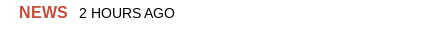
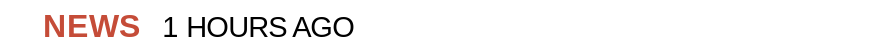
[19,4,175,21] NEWS 2 HOURS AGO -> [43,9,354,43] NEWS 1 HOURS AGO

